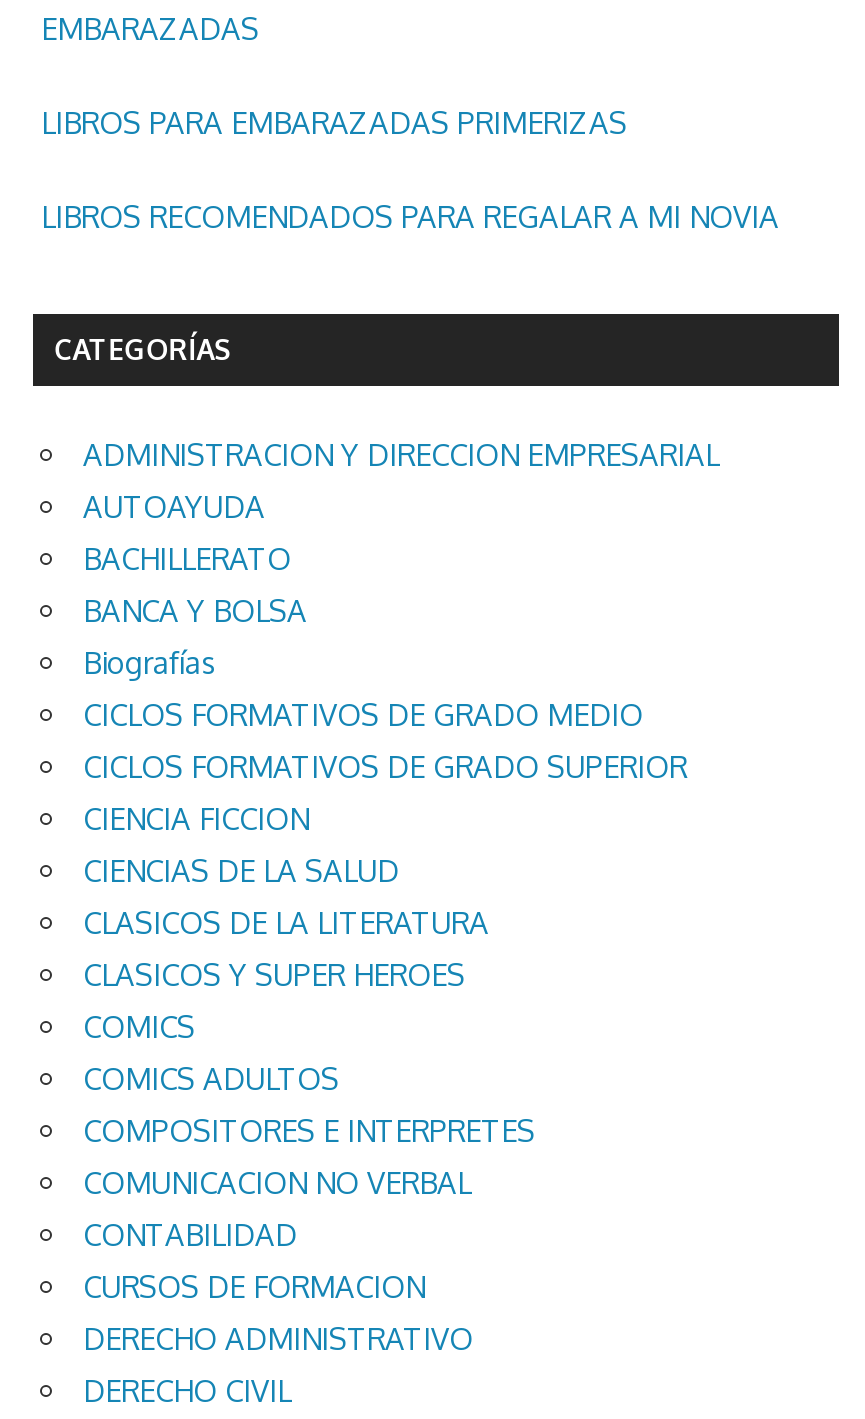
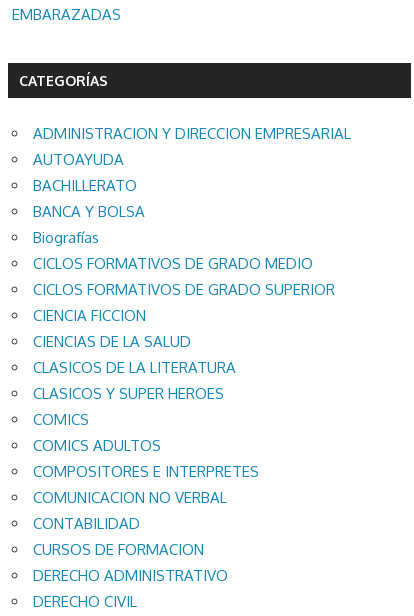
[41,104,779,236] LIBROS PARA EMBARAZADAS PRIMERIZAS | LIBROS RECOMENDADOS PARA REGALAR A MI NOVIA -> none

